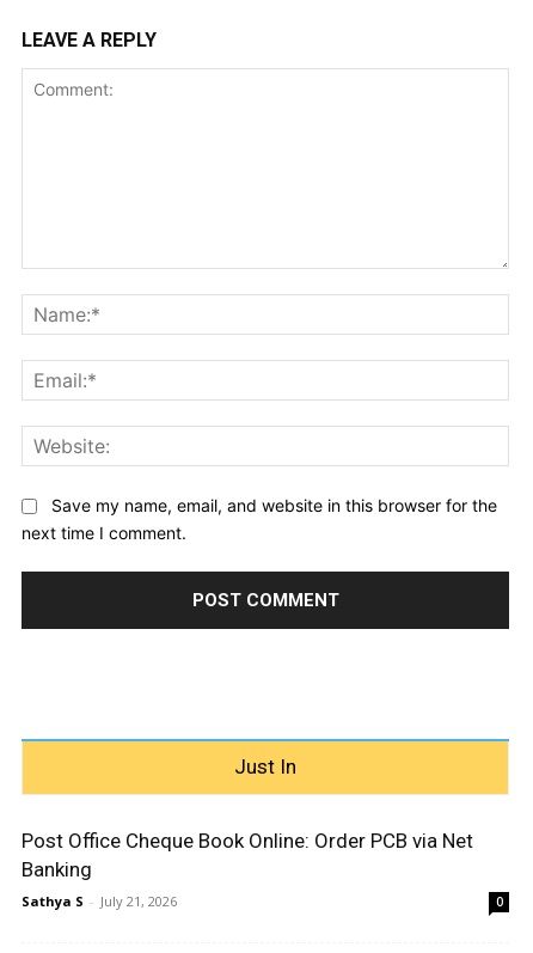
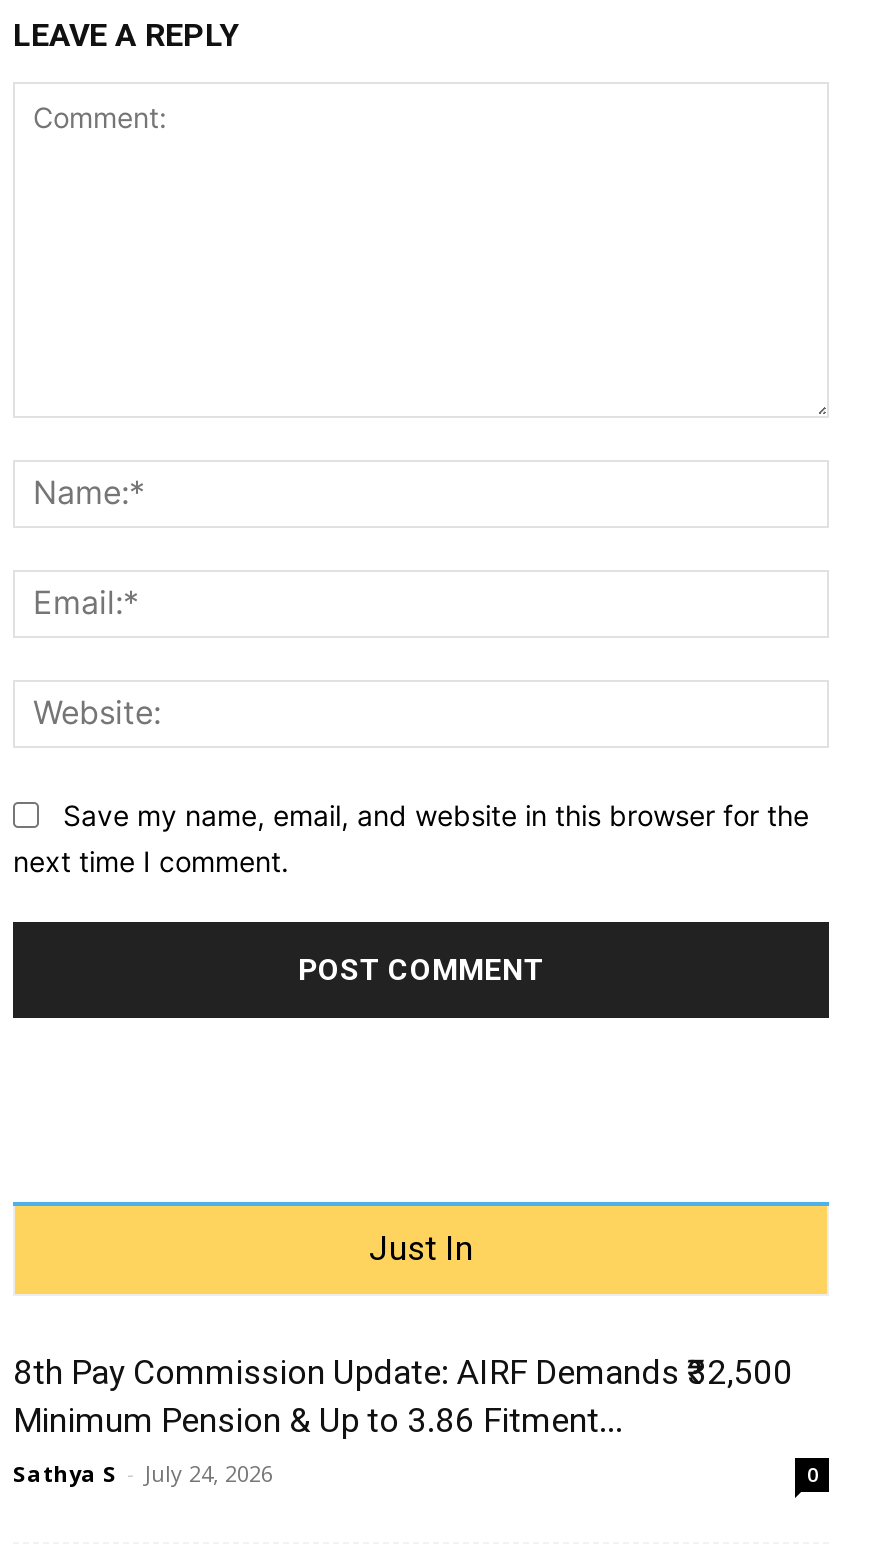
[22,828,473,909] Post Office Cheque Book Online: Order PCB via Net | Banking | Sathya S - July 21, 2026 -> [13,1353,793,1489] 8th Pay Commission Update: AIRF Demands ₹32,500 | Minimum Pension & Up to 3.86 Fitment... | Sathya S - July 24, 2026

